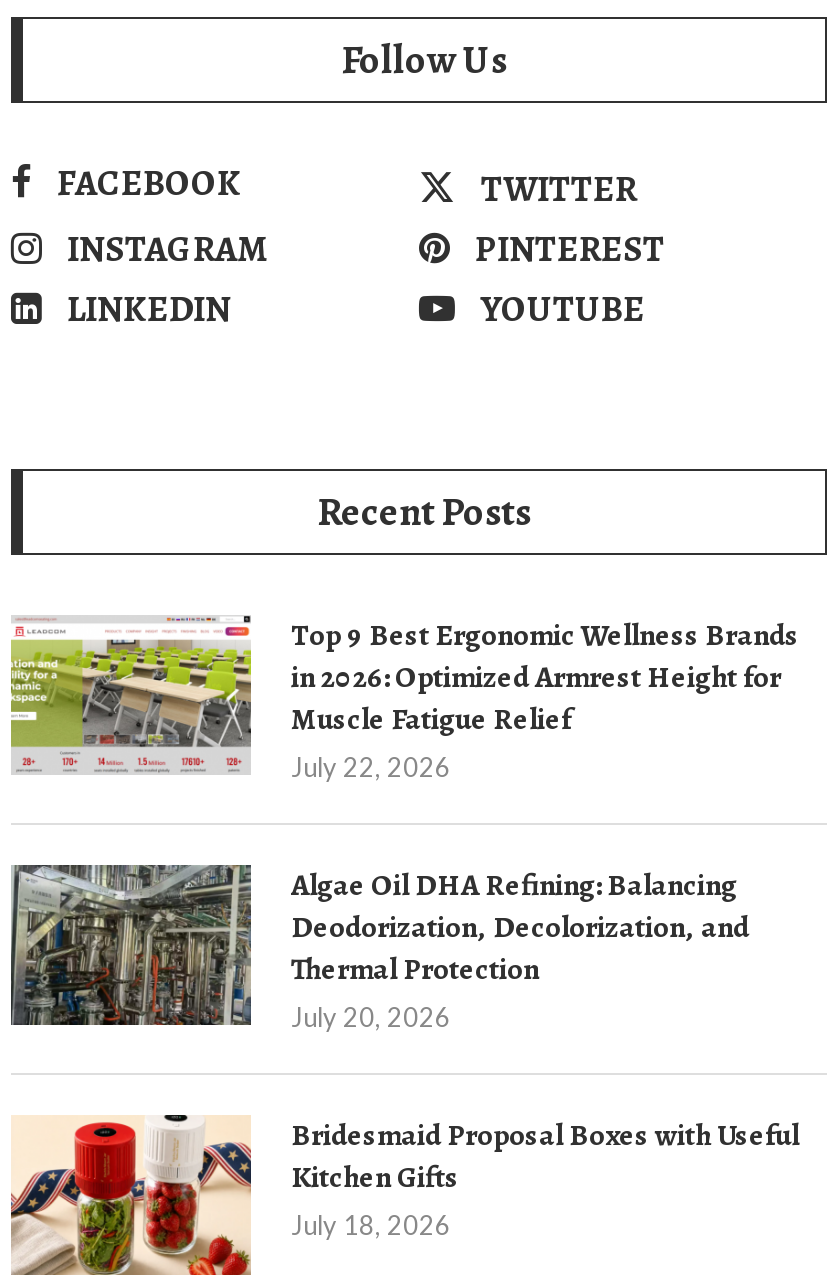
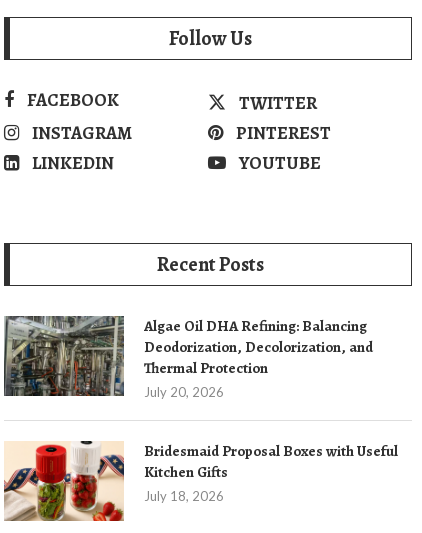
[9,615,799,783] [image] | Top 9 Best Ergonomic Wellness Brands | in 2026: Optimized Armrest Height for | Muscle Fatigue Relief | July 22, 2026 -> none

